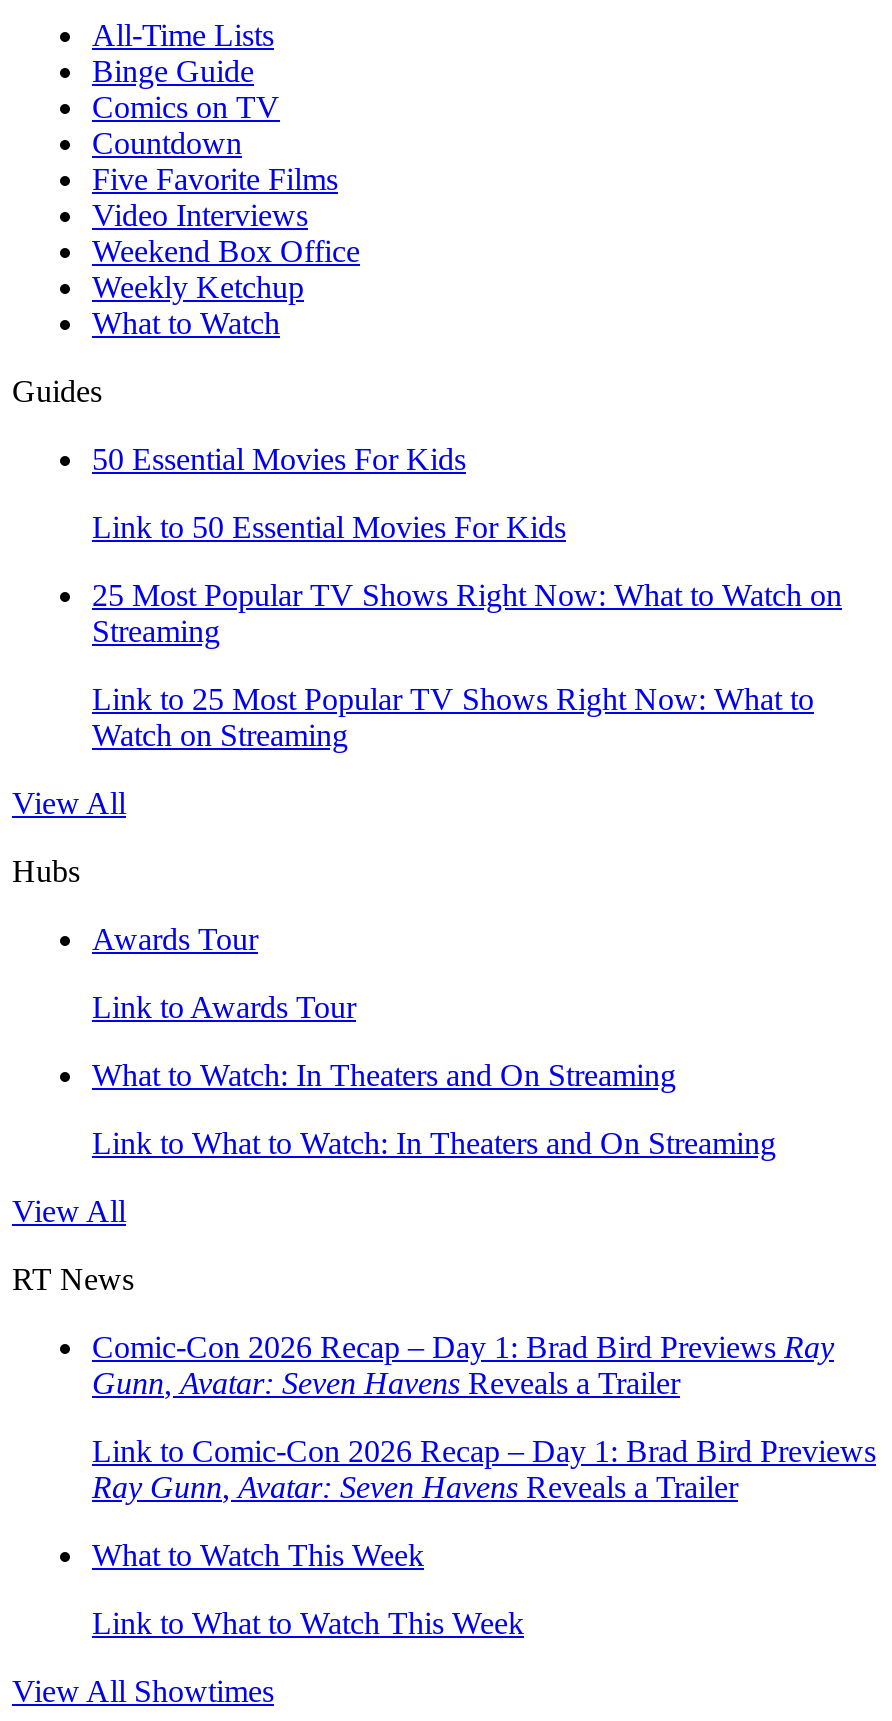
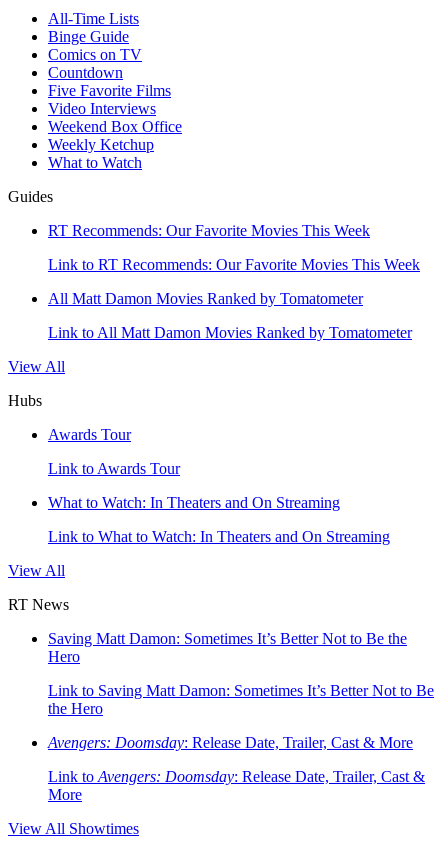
[92,442,466,476] 50 Essential Movies For Kids -> [48,222,370,239] RT Recommends: Our Favorite Movies This Week
[92,510,566,544] Link to 50 Essential Movies For Kids -> [48,256,420,273] Link to RT Recommends: Our Favorite Movies This Week
[92,578,842,648] 25 Most Popular TV Shows Right Now: What to Watch on | Streaming -> [48,290,363,307] All Matt Damon Movies Ranked by Tomatometer
[92,682,814,752] Link to 25 Most Popular TV Shows Right Now: What to | Watch on Streaming -> [48,324,412,341] Link to All Matt Damon Movies Ranked by Tomatometer
moved [12,786,776,1296] -> [8,358,390,613]: View All | Hubs | Awards Tour | Link to Awards Tour | What to Watch: In Theaters and On Streaming | Link to What to Watch: In Theaters and On Streaming | View All | RT News
[92,1330,834,1400] Comic-Con 2026 Recap – Day 1: Brad Bird Previews Ray | Gunn, Avatar: Seven Havens Reveals a Trailer -> [48,630,407,665] Saving Matt Damon: Sometimes It’s Better Not to Be the | Hero
[92,1434,876,1504] Link to Comic-Con 2026 Recap – Day 1: Brad Bird Previews | Ray Gunn, Avatar: Seven Havens Reveals a Trailer -> [48,682,434,717] Link to Saving Matt Damon: Sometimes It’s Better Not to Be | the Hero
[92,1538,424,1572] What to Watch This Week -> [48,734,413,751] Avengers: Doomsday: Release Date, Trailer, Cast & More
[92,1606,524,1640] Link to What to Watch This Week -> [48,768,425,803] Link to Avengers: Doomsday: Release Date, Trailer, Cast & | More

